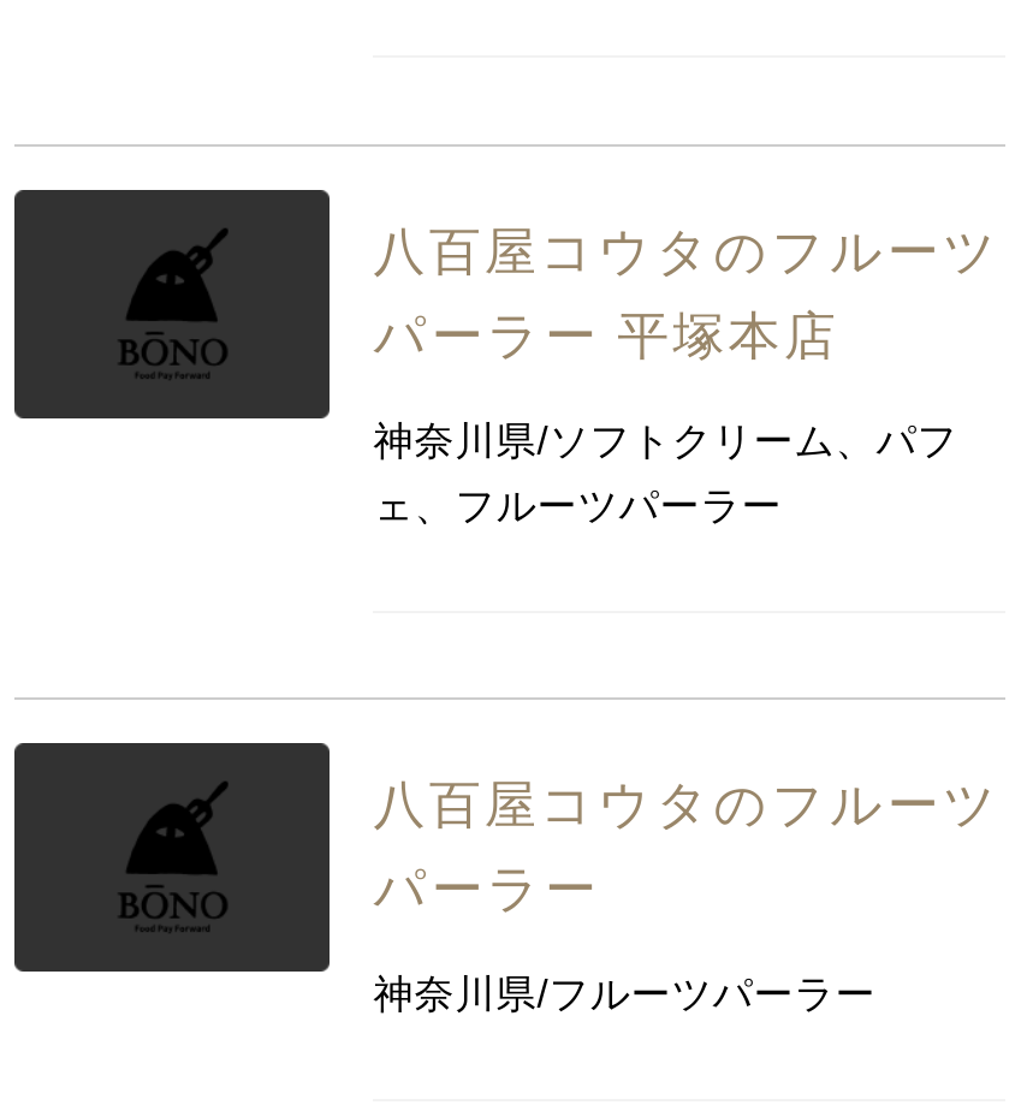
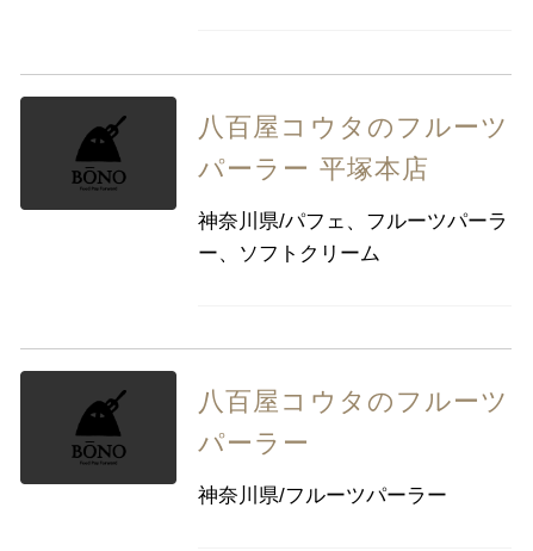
[373,418,958,529] 神奈川県/ソフトクリーム、パフ | ェ、フルーツパーラー -> [198,210,508,265] 神奈川県/パフェ、フルーツパーラ | ー、ソフトクリーム

